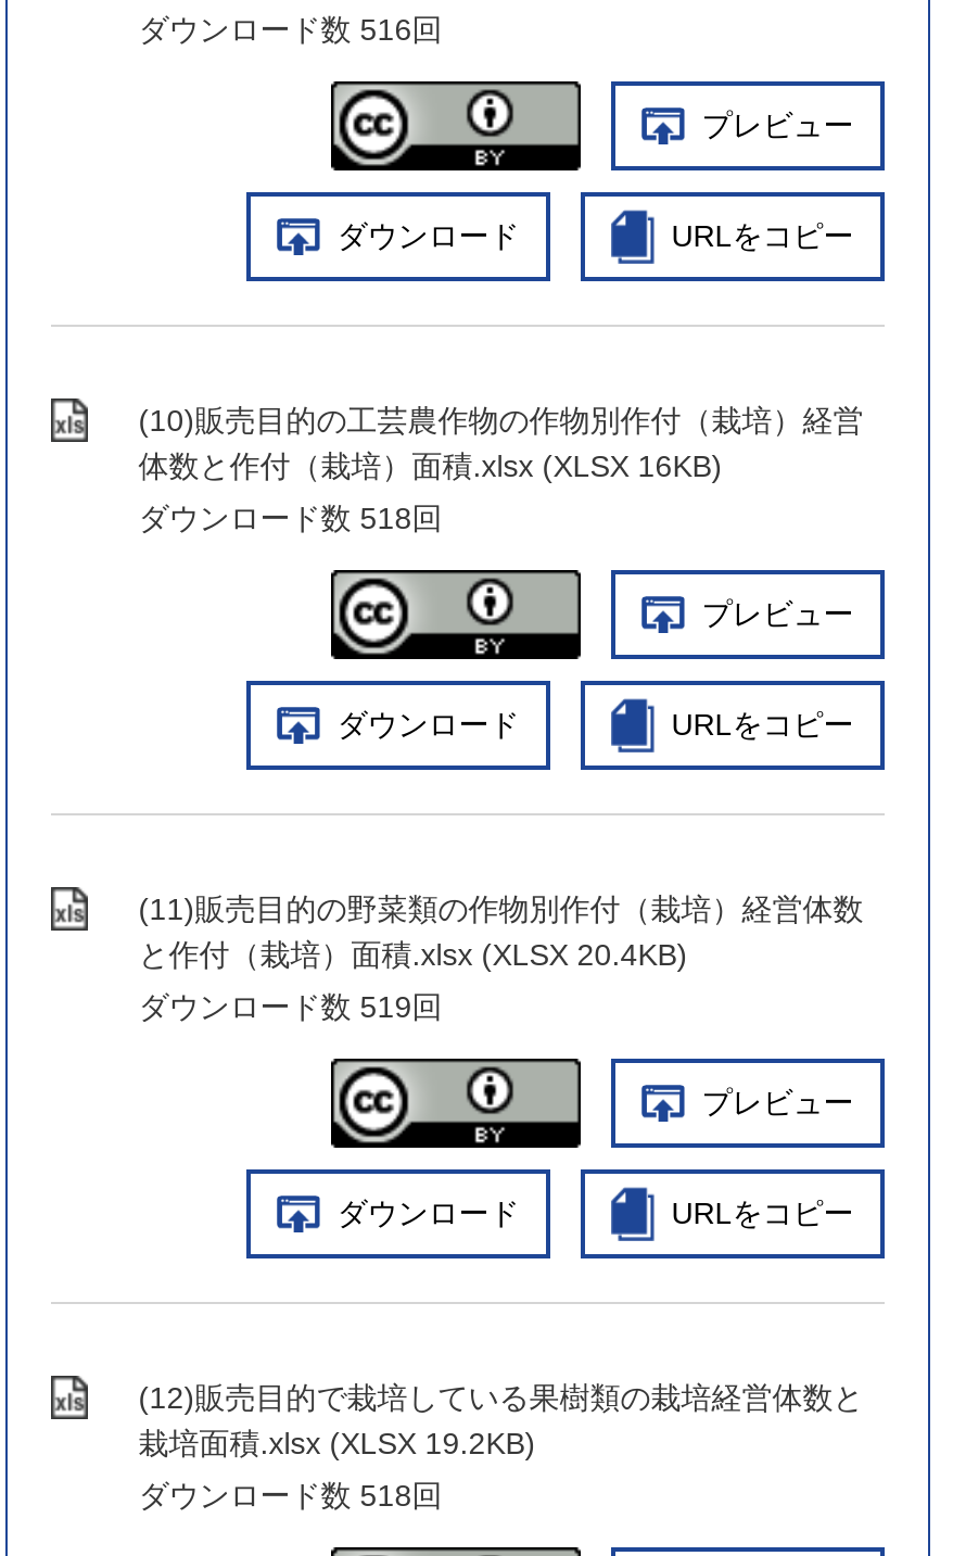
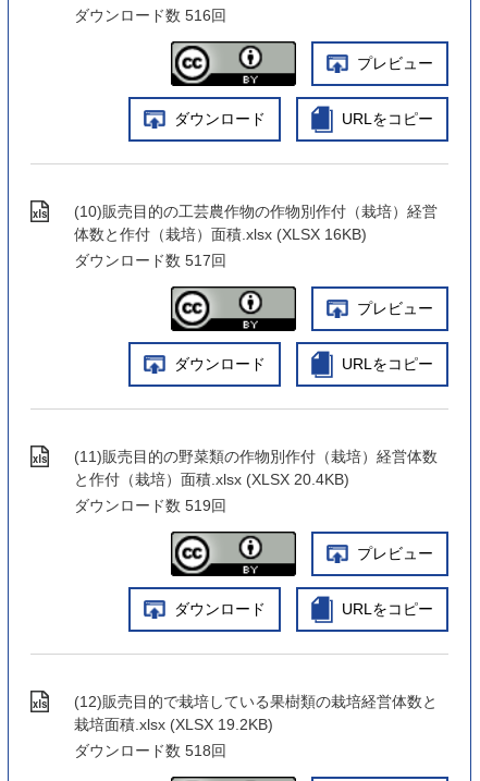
[138,501,442,535] ダウンロード数 518回 -> [74,252,227,269] ダウンロード数 517回

